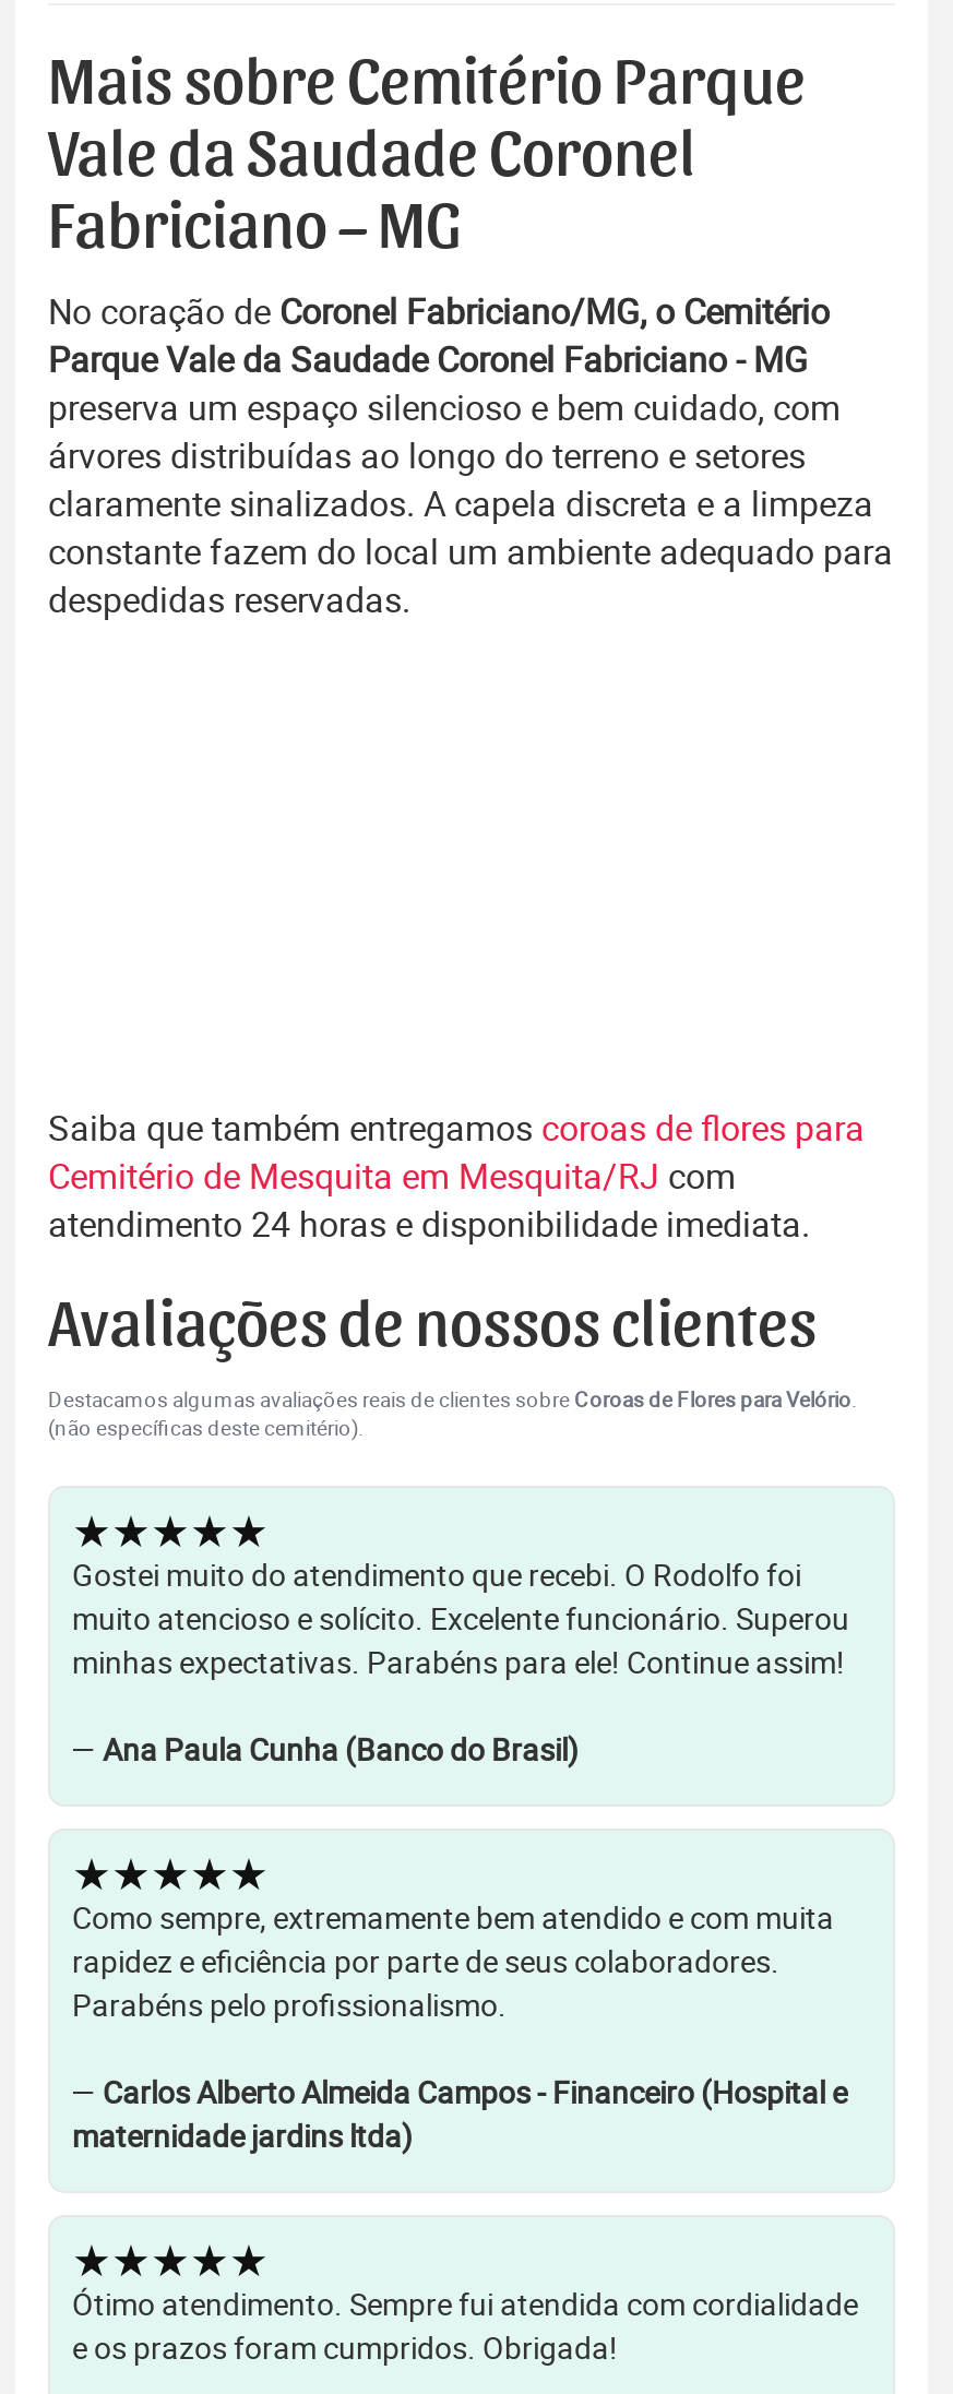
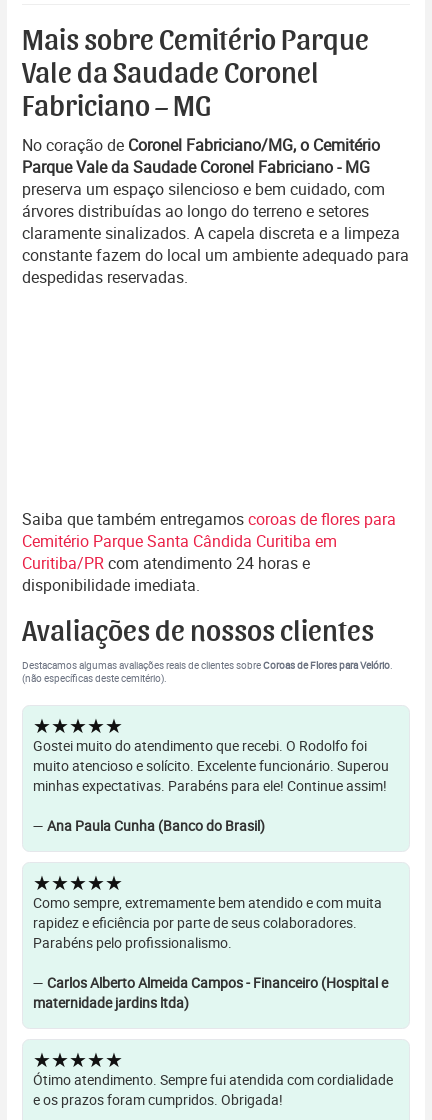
[48,1152,810,1248] Cemitério de Mesquita em Mesquita/RJ com | atendimento 24 horas e disponibilidade imediata. -> [22,530,337,596] Cemitério Parque Santa Cândida Curitiba em | Curitiba/PR com atendimento 24 horas e | disponibilidade imediata.

